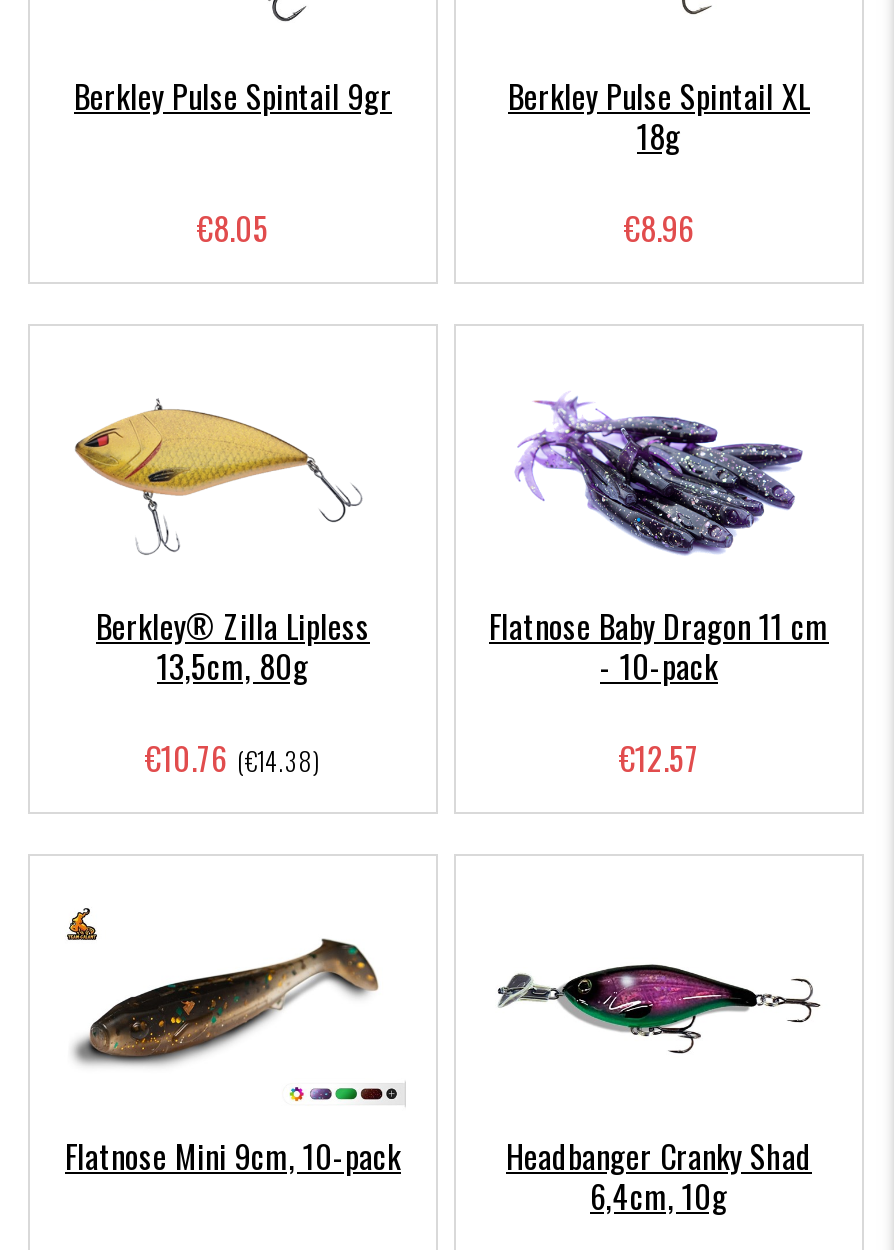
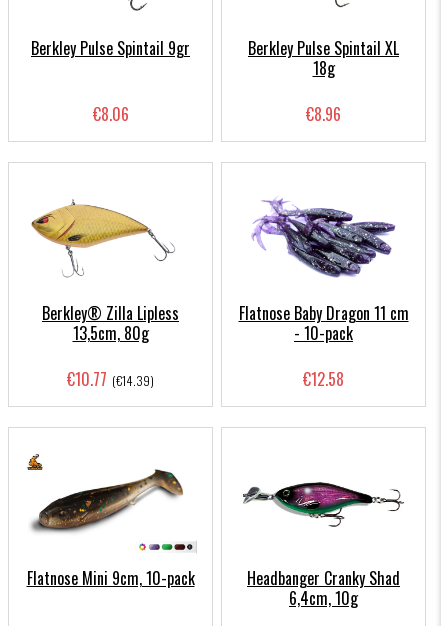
[197,205,269,253] €8.05 -> [92,102,128,126] €8.06
[145,735,321,783] €10.76 (€14.38) -> [67,367,154,391] €10.77 (€14.39)
[619,735,699,783] €12.57 -> [303,367,344,391] €12.58

